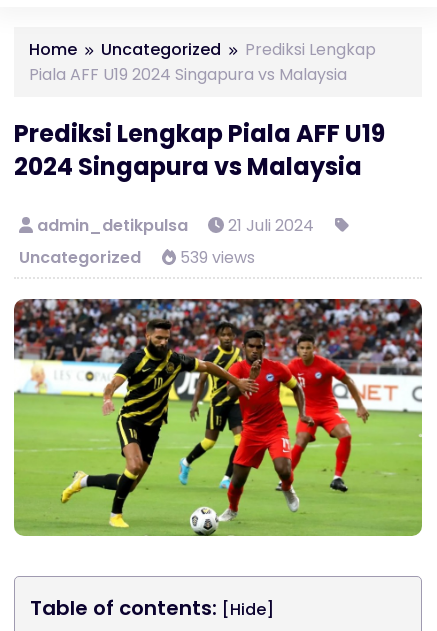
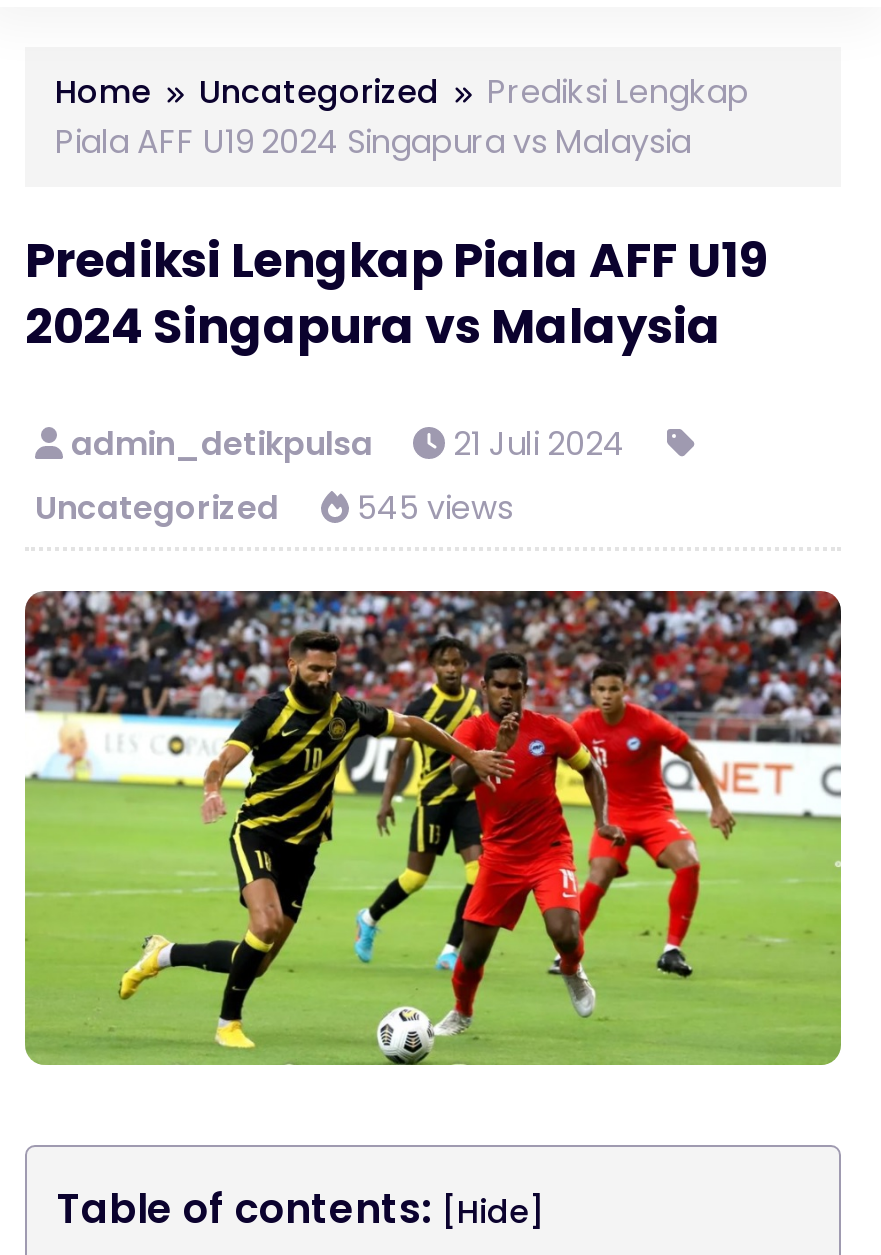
[19,246,255,269] Uncategorized 539 views -> [35,485,513,531] Uncategorized 545 views

